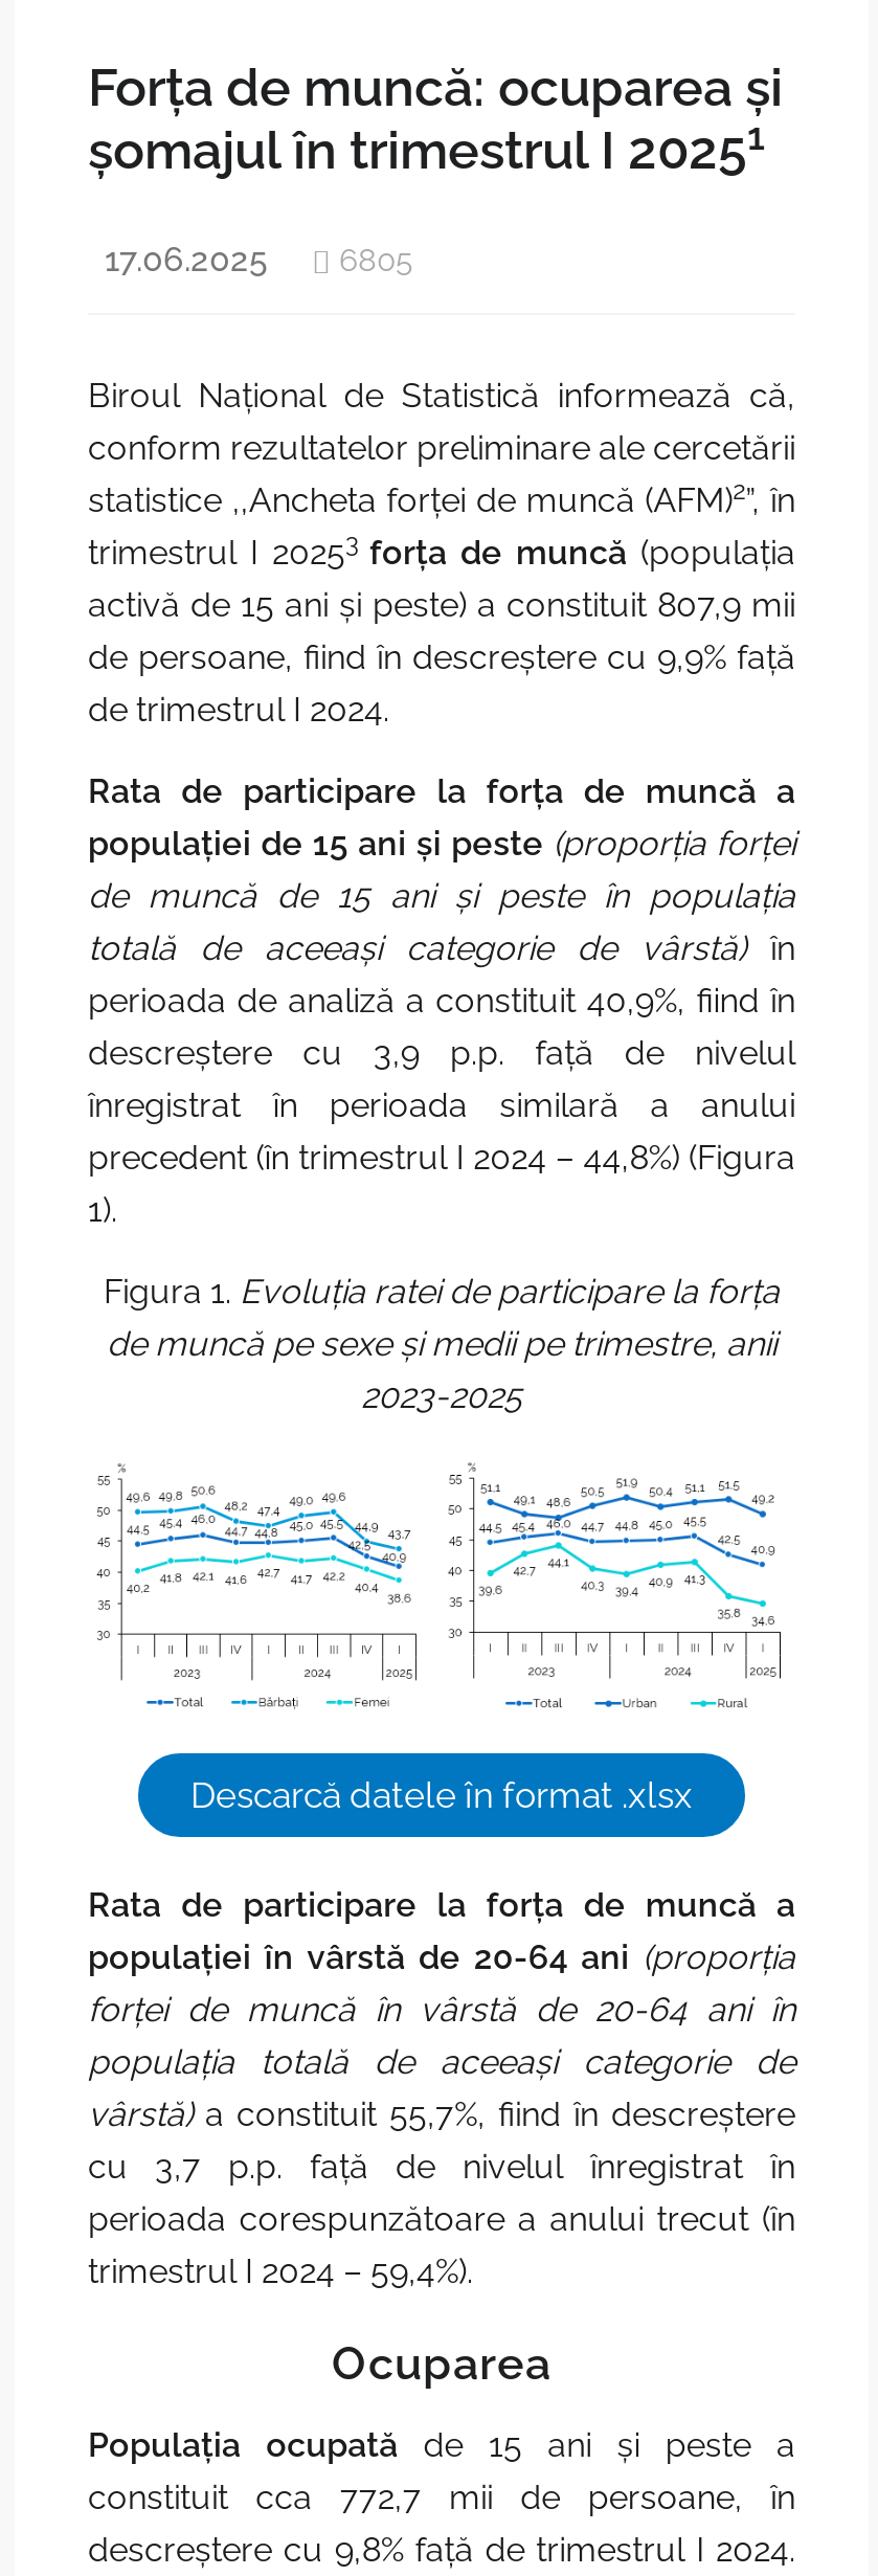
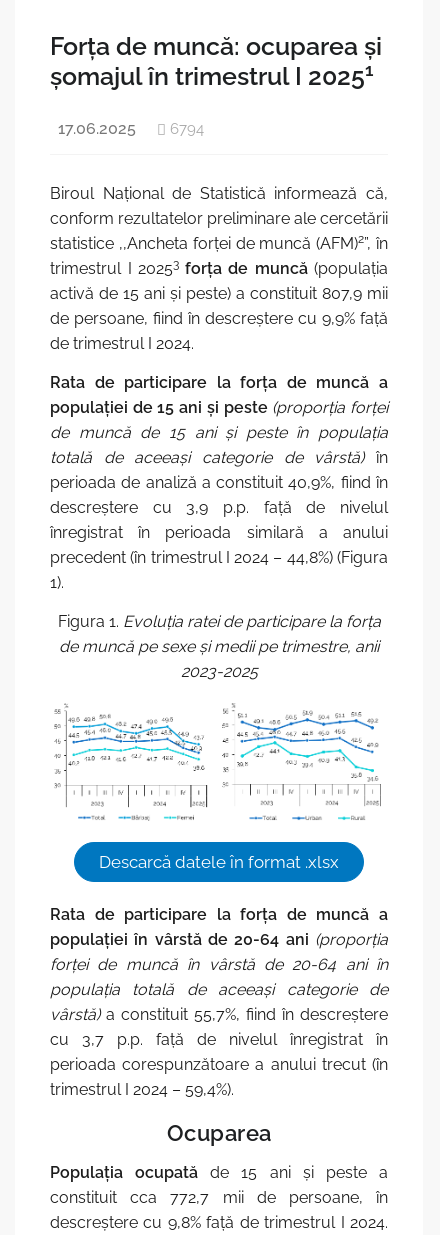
[105,240,412,279] 17.06.2025 6805 -> [58,119,204,138] 17.06.2025 6794

